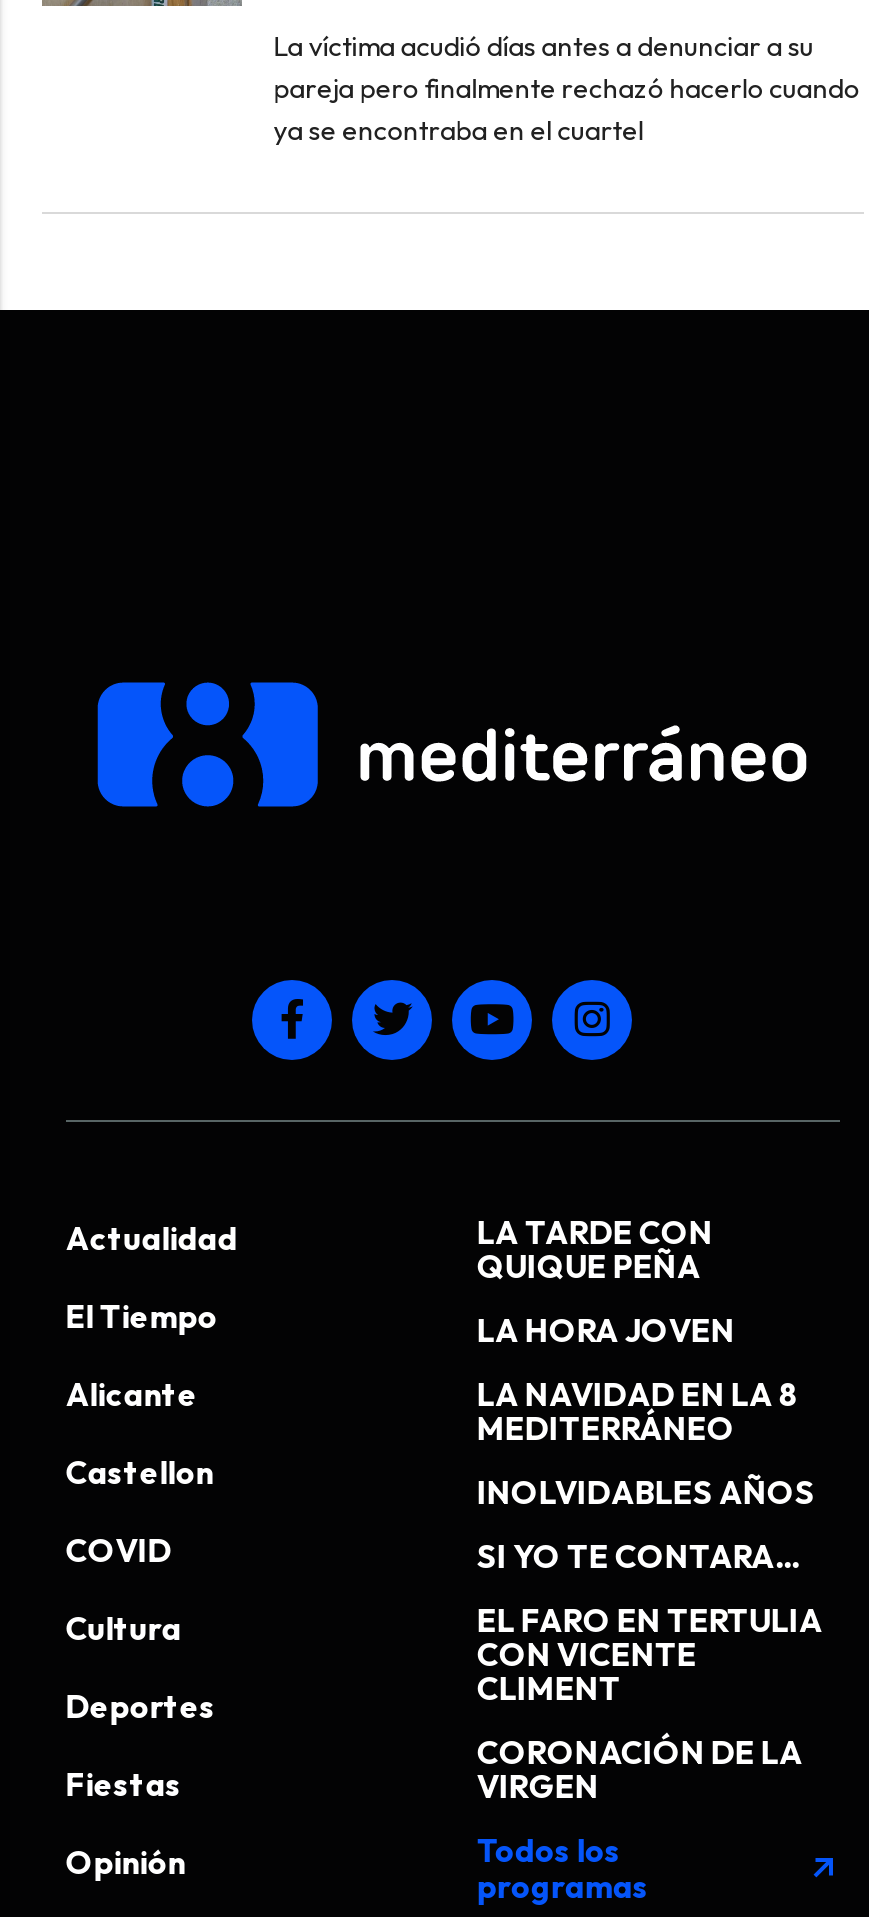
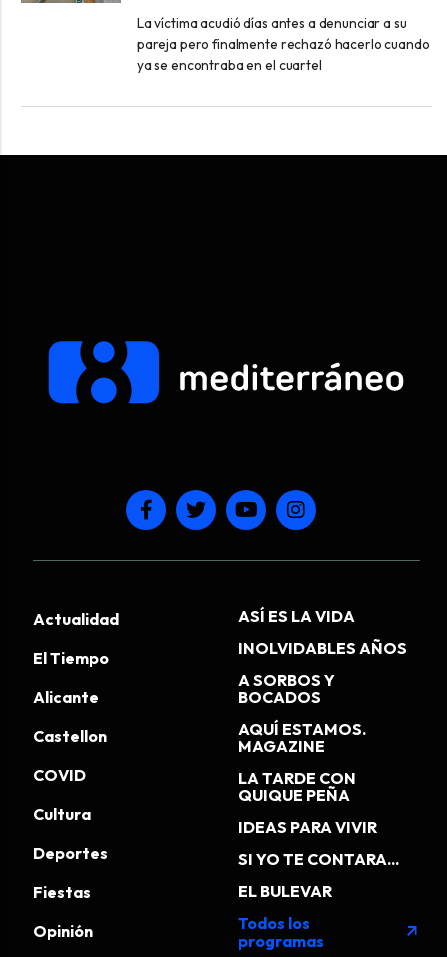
none -> [238,606,366,757] ASÍ ES LA VIDA | A SORBOS Y | BOCADOS | AQUÍ ESTAMOS. | MAGAZINE
moved [477,1212,713,1288] -> [238,768,356,806]: LA TARDE CON | QUIQUE PEÑA
[477,1310,799,1450] LA HORA JOVEN | LA NAVIDAD EN LA 8 | MEDITERRÁNEO -> [238,817,377,837] IDEAS PARA VIVIR
moved [477,1472,815,1512] -> [238,638,407,658]: INOLVIDABLES AÑOS
moved [477,1536,799,1576] -> [238,849,399,869]: SI YO TE CONTARA...
[477,1600,823,1808] EL FARO EN TERTULIA | CON VICENTE | CLIMENT | CORONACIÓN DE LA | VIRGEN -> [238,881,332,901] EL BULEVAR

